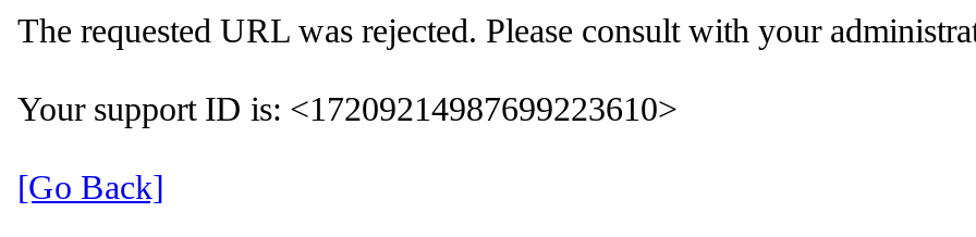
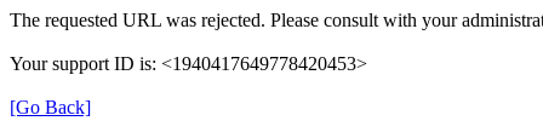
[17,90,678,127] Your support ID is: <17209214987699223610> -> [10,53,367,74] Your support ID is: <1940417649778420453>

